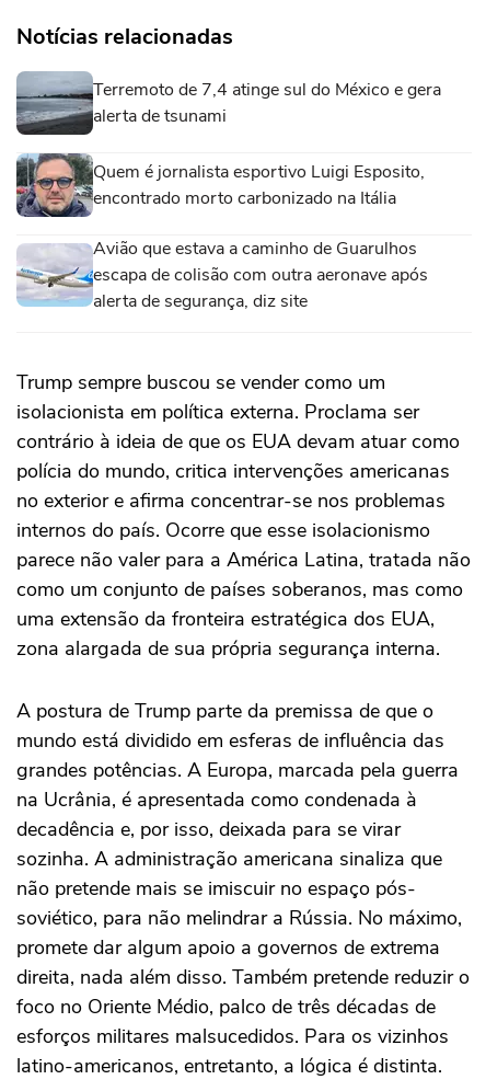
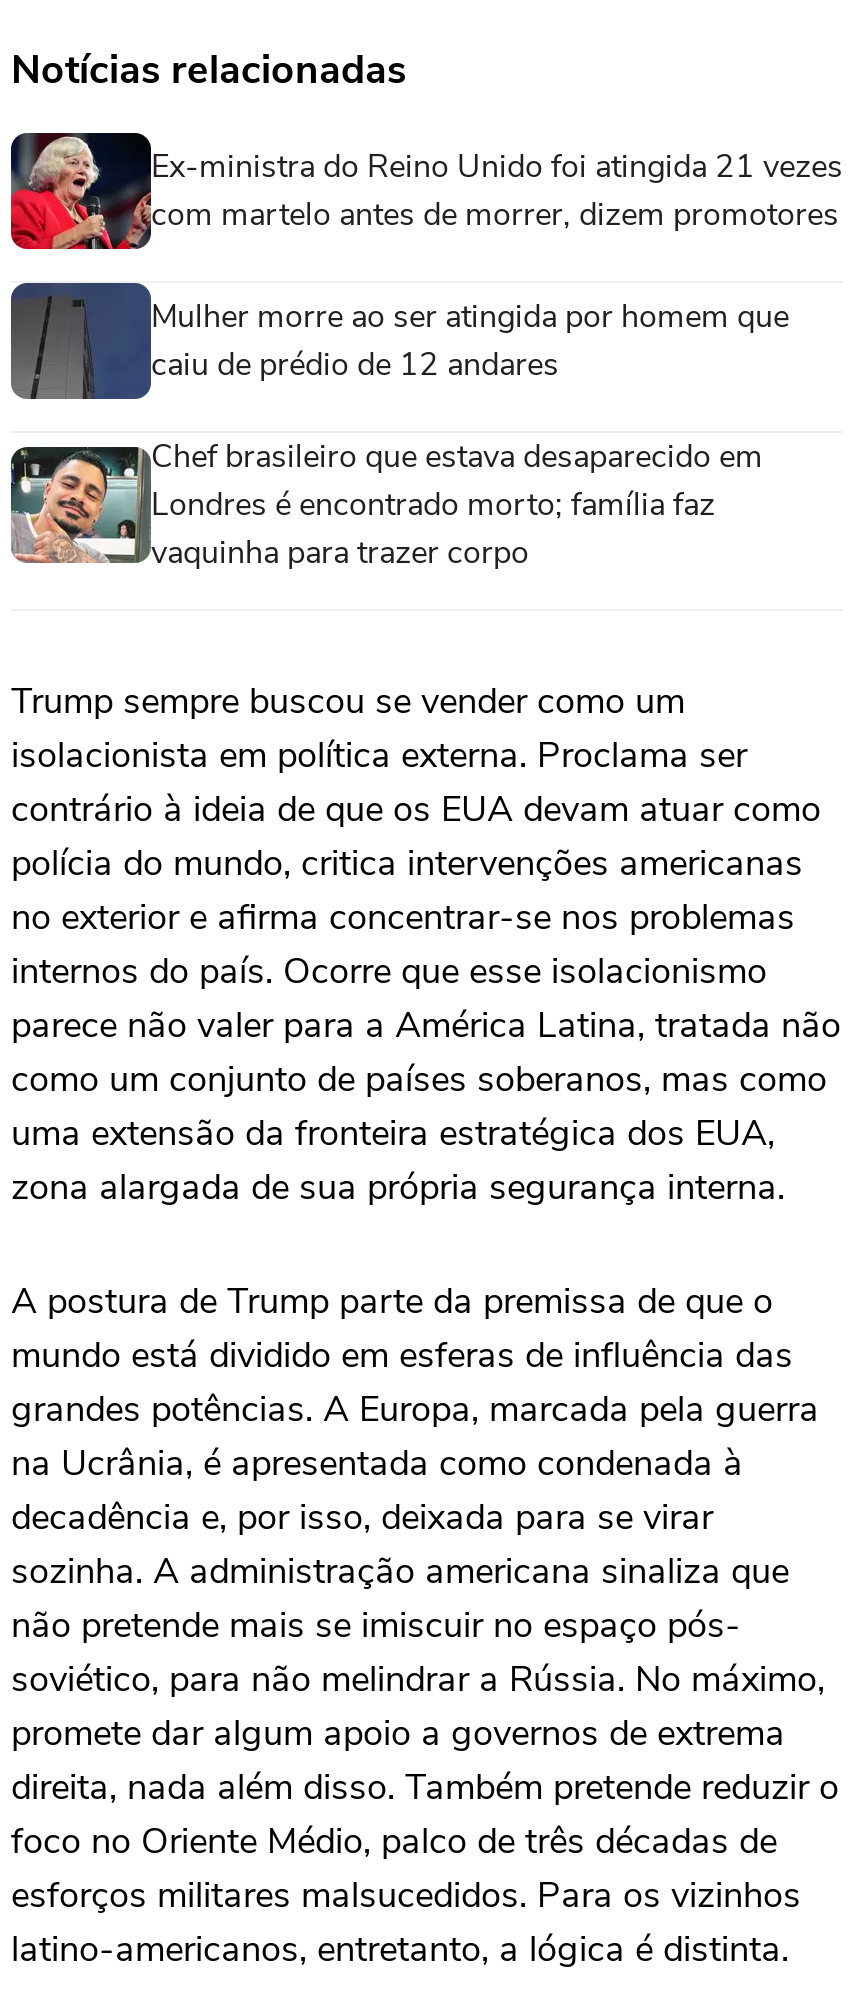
[15,71,441,136] [image] | Terremoto de 7,4 atinge sul do México e gera | alerta de tsunami -> [9,131,843,251] [image] | Ex-ministra do Reino Unido foi atingida 21 vezes | com martelo antes de morrer, dizem promotores
[15,152,425,218] [image] | Quem é jornalista esportivo Luigi Esposito, | encontrado morto carbonizado na Itália -> [11,281,789,401] [image] | Mulher morre ao ser atingida por homem que | caiu de prédio de 12 andares
[15,237,428,313] [image] | Avião que estava a caminho de Guarulhos | escapa de colisão com outra aeronave após | alerta de segurança, diz site -> [9,435,763,575] [image] | Chef brasileiro que estava desaparecido em | Londres é encontrado morto; família faz | vaquinha para trazer corpo

